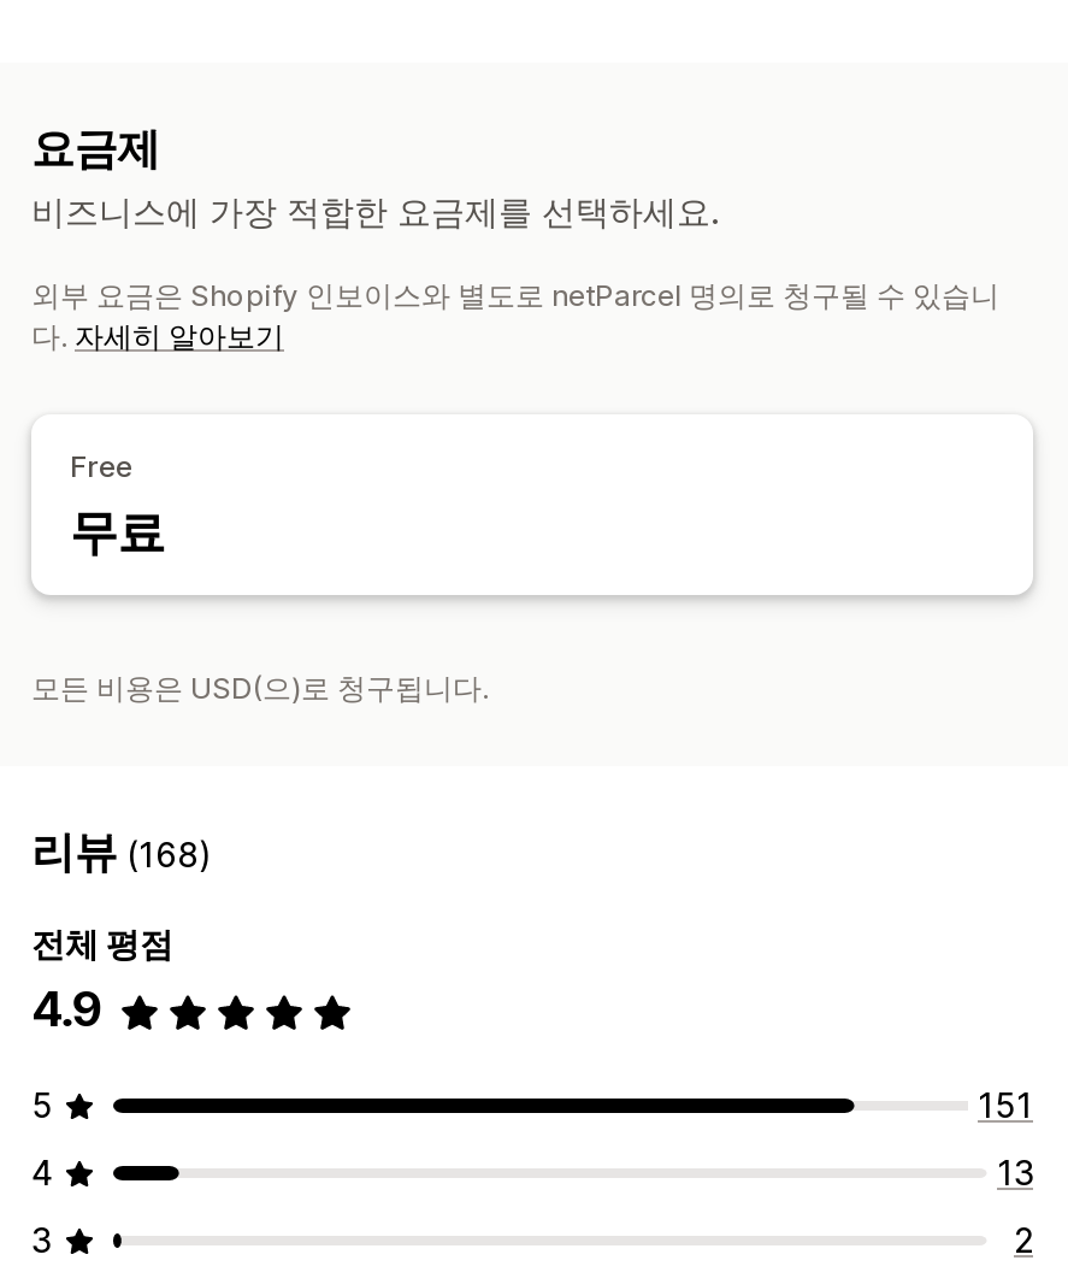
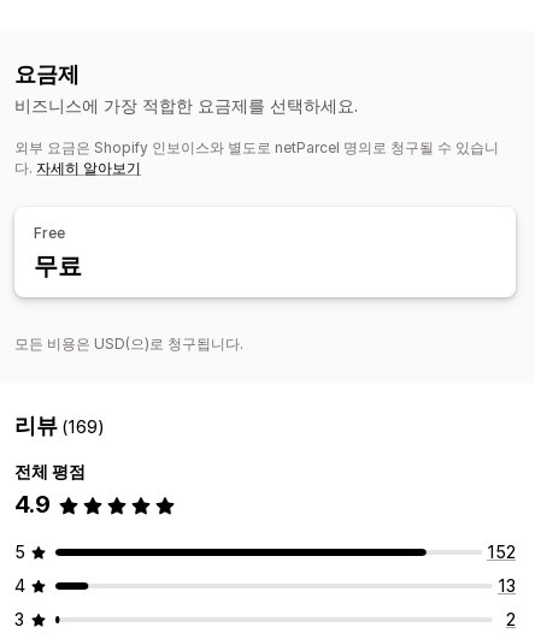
[31,828,213,878] 리뷰 (168) -> [14,413,105,439] 리뷰 (169)
[978,1085,1033,1126] 151 -> [487,542,516,563] 152

